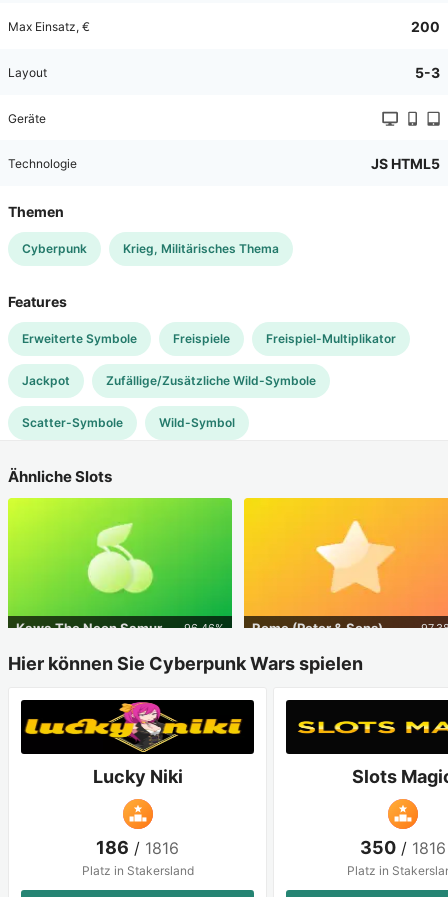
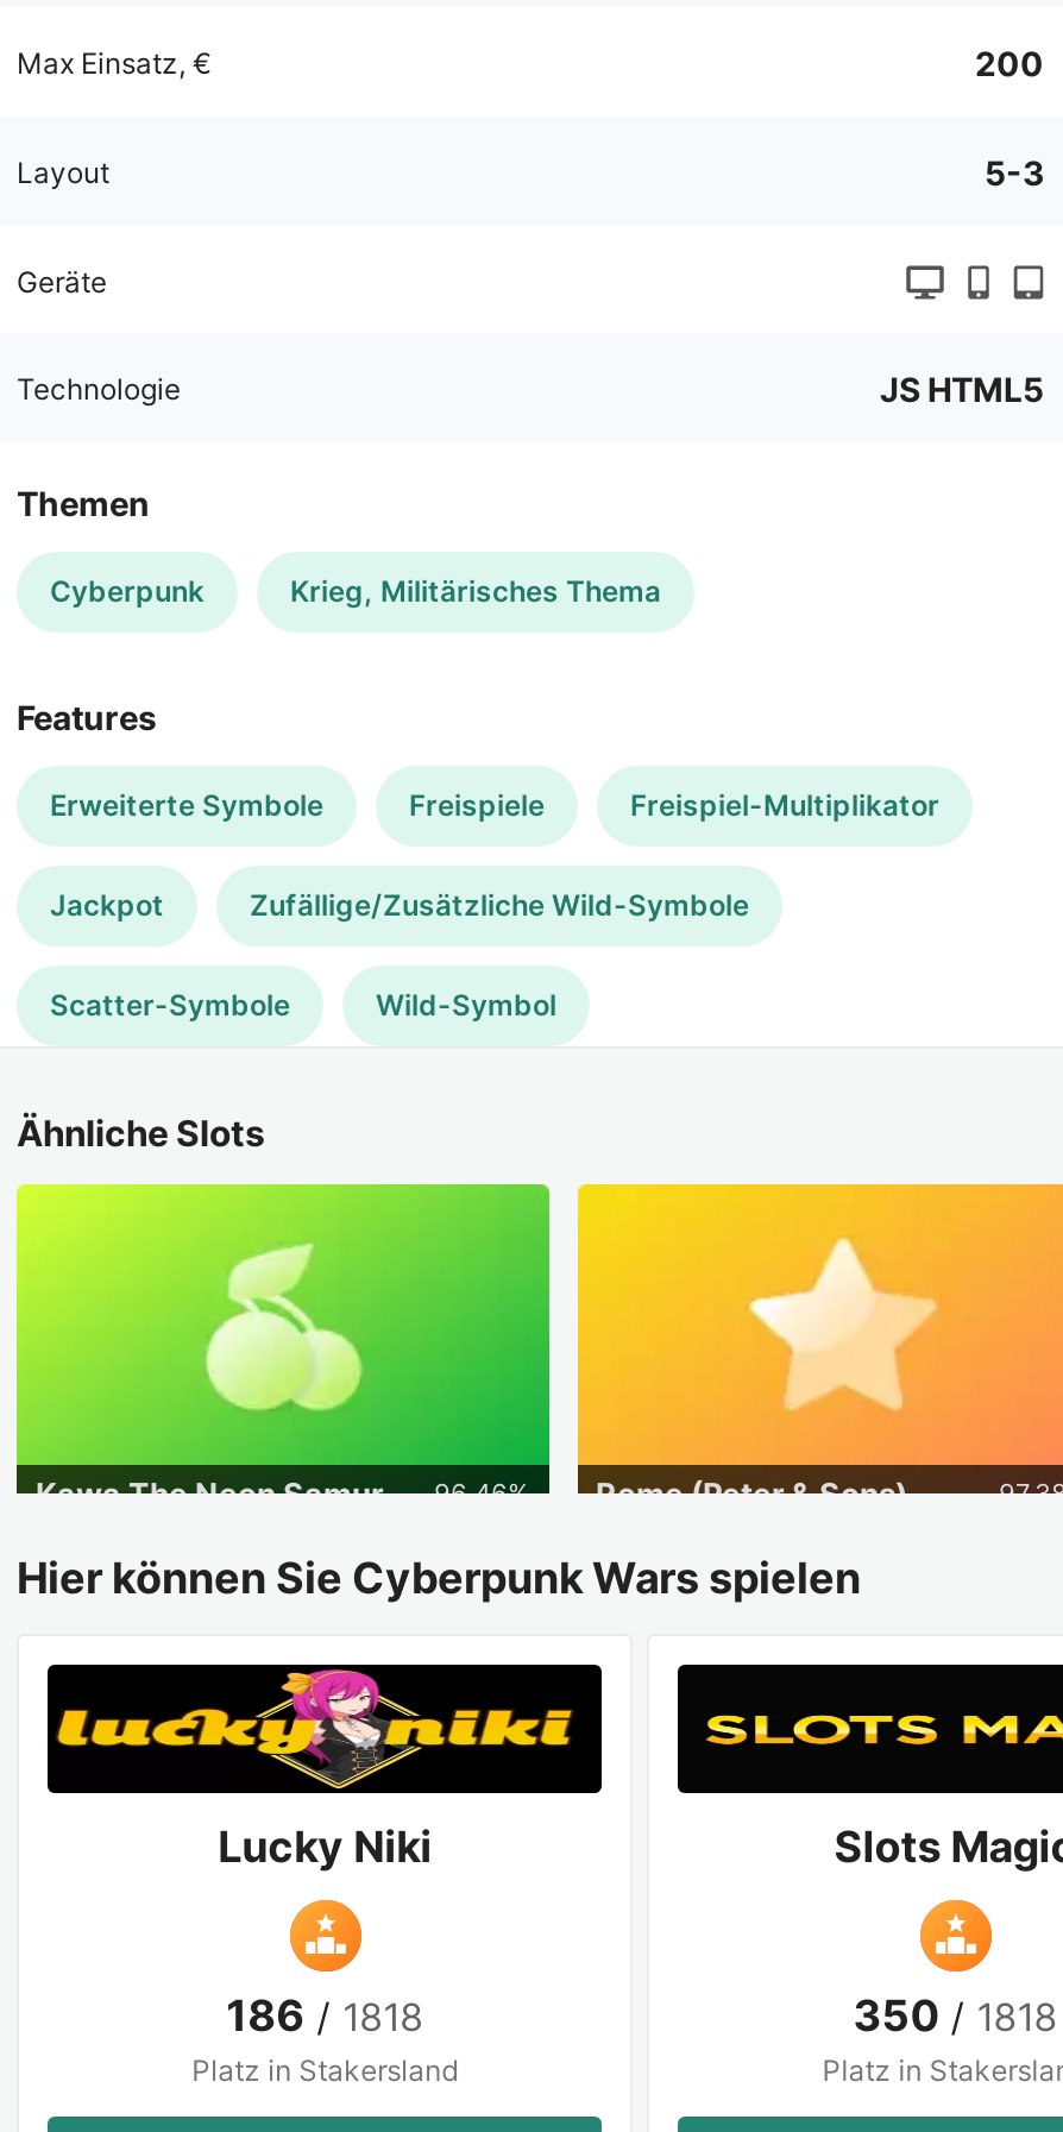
[96,837,179,858] 186 / 1816 -> [226,1991,424,2040] 186 / 1818
[360,837,446,858] 350 / 1816 -> [853,1991,1058,2040] 350 / 1818

